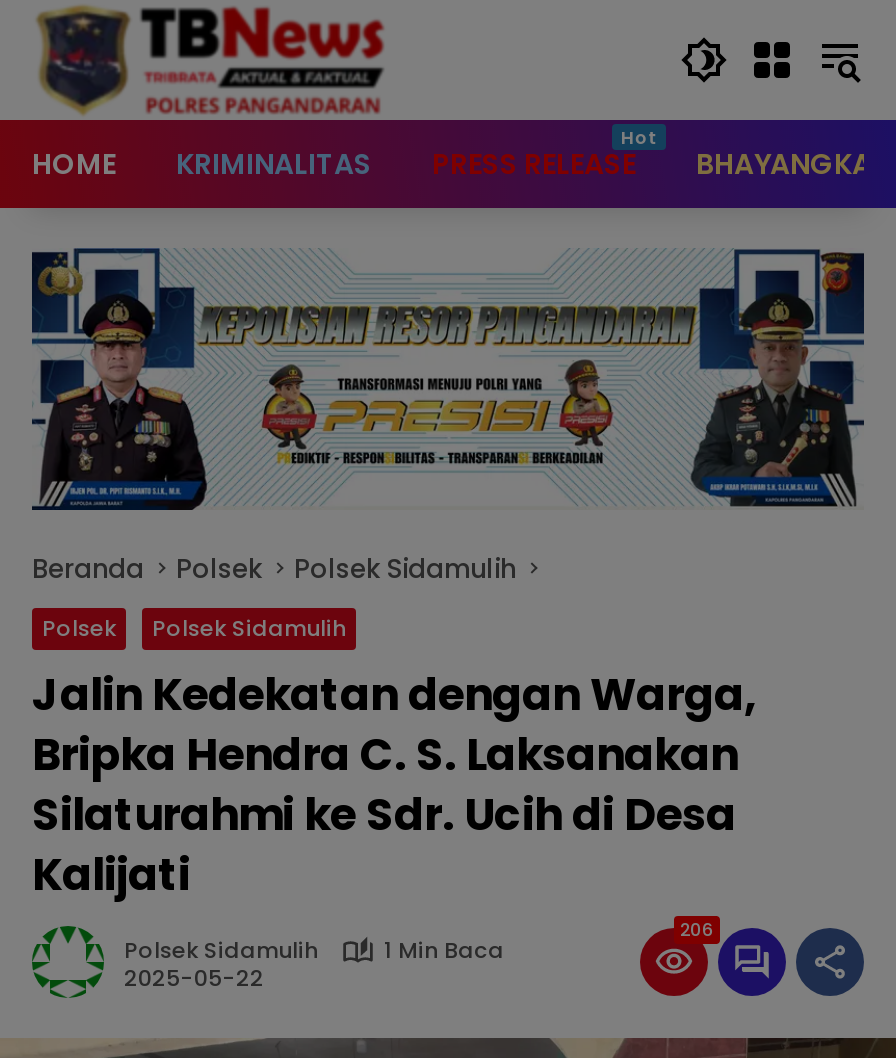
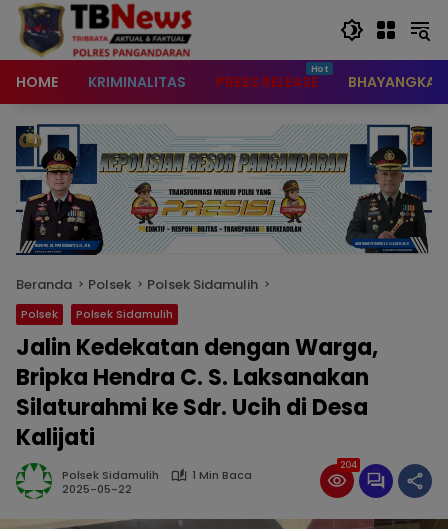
[680,918,714,942] 206 -> [340,459,357,471] 204

